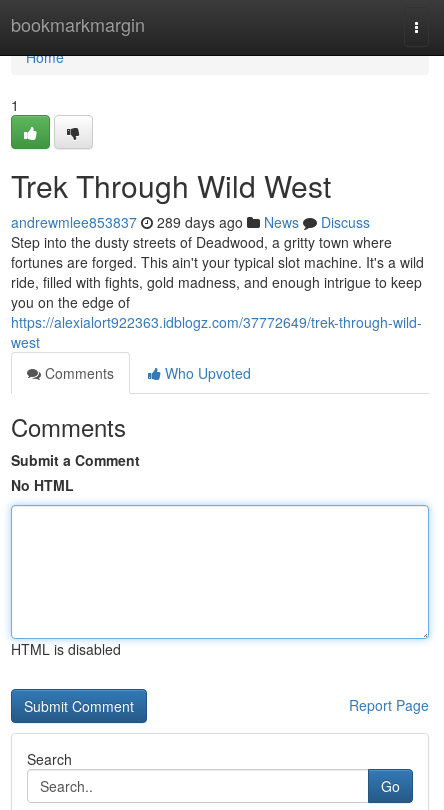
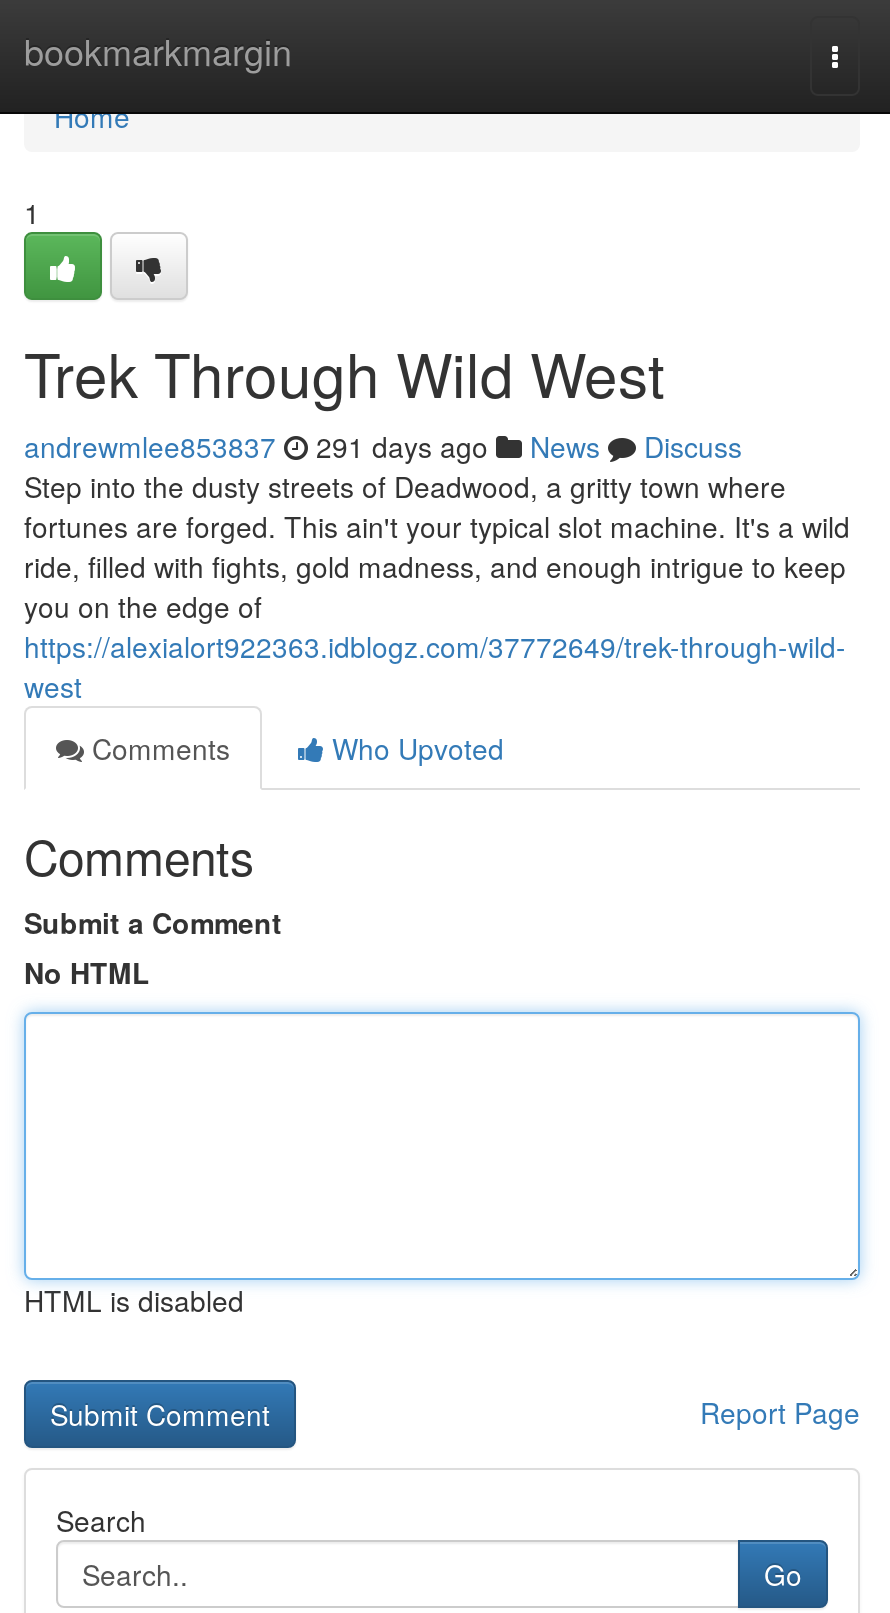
[11,212,370,232] andrewmlee853837 289 days ago News Discuss -> [24,426,742,466] andrewmlee853837 291 days ago News Discuss

